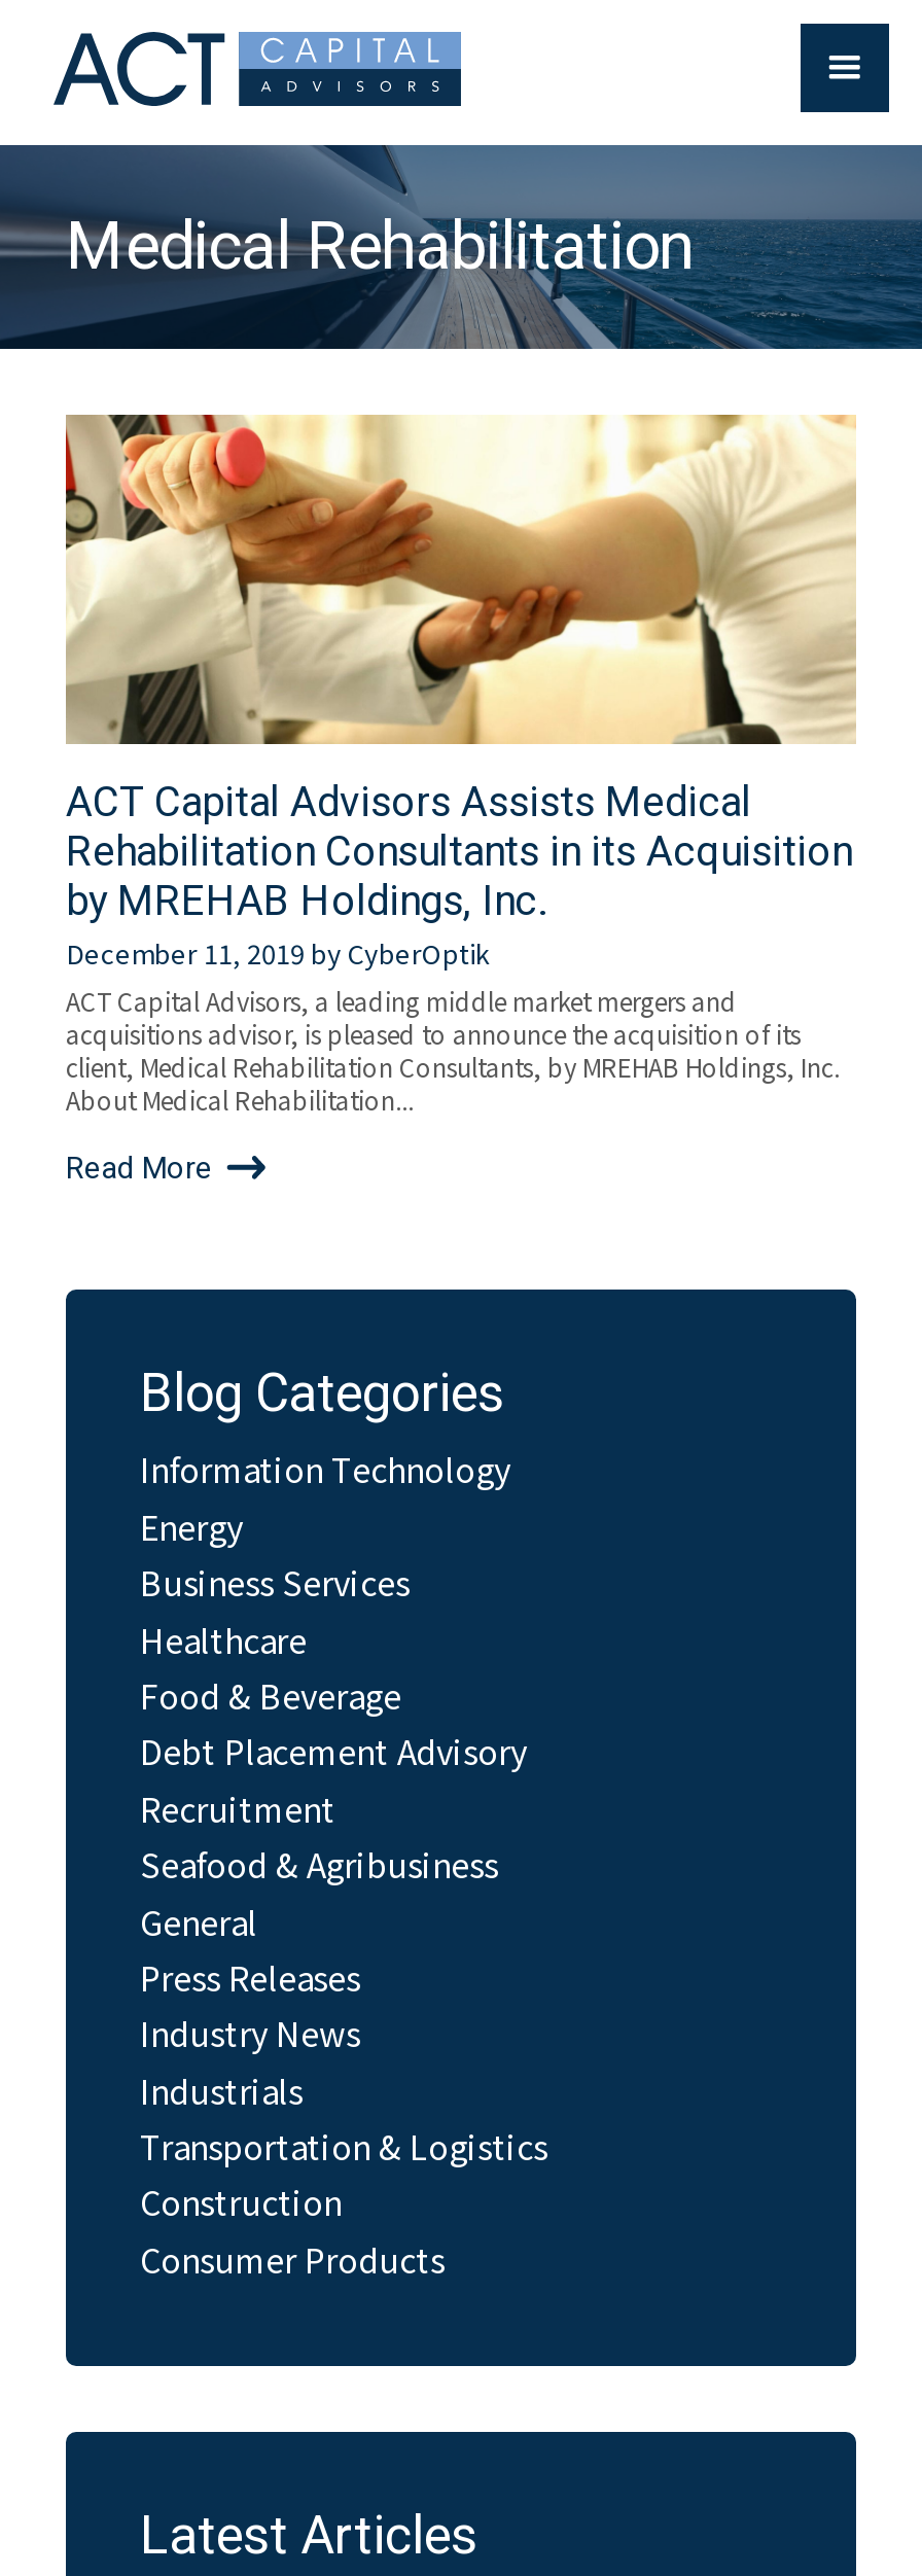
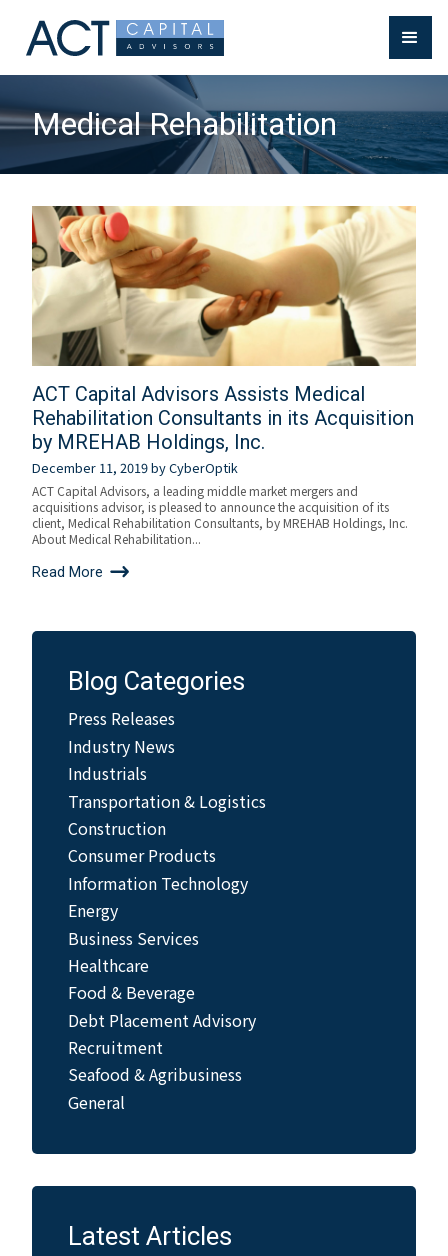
moved [140,1445,527,1945] -> [68,871,256,1114]: Information Technology | Energy | Business Services | ... | Seafood & Agribusiness | General
moved [140,1952,547,2283] -> [68,706,266,867]: Press Releases | Industry News | Industrials | Transportation & Logistics | Construction | Consumer Products

